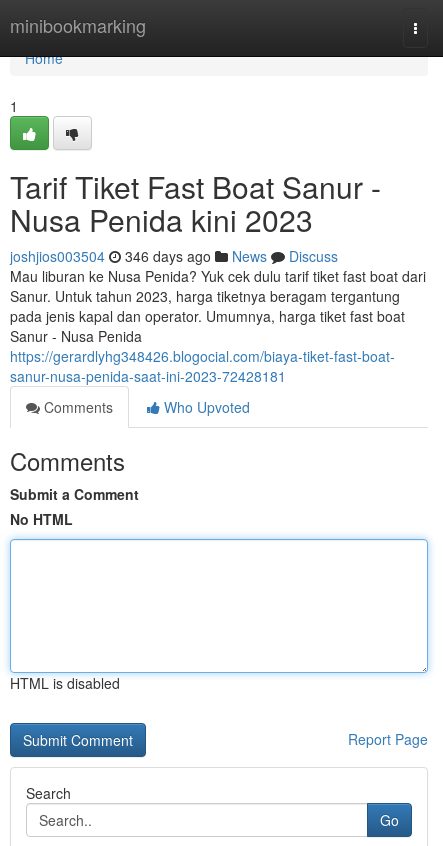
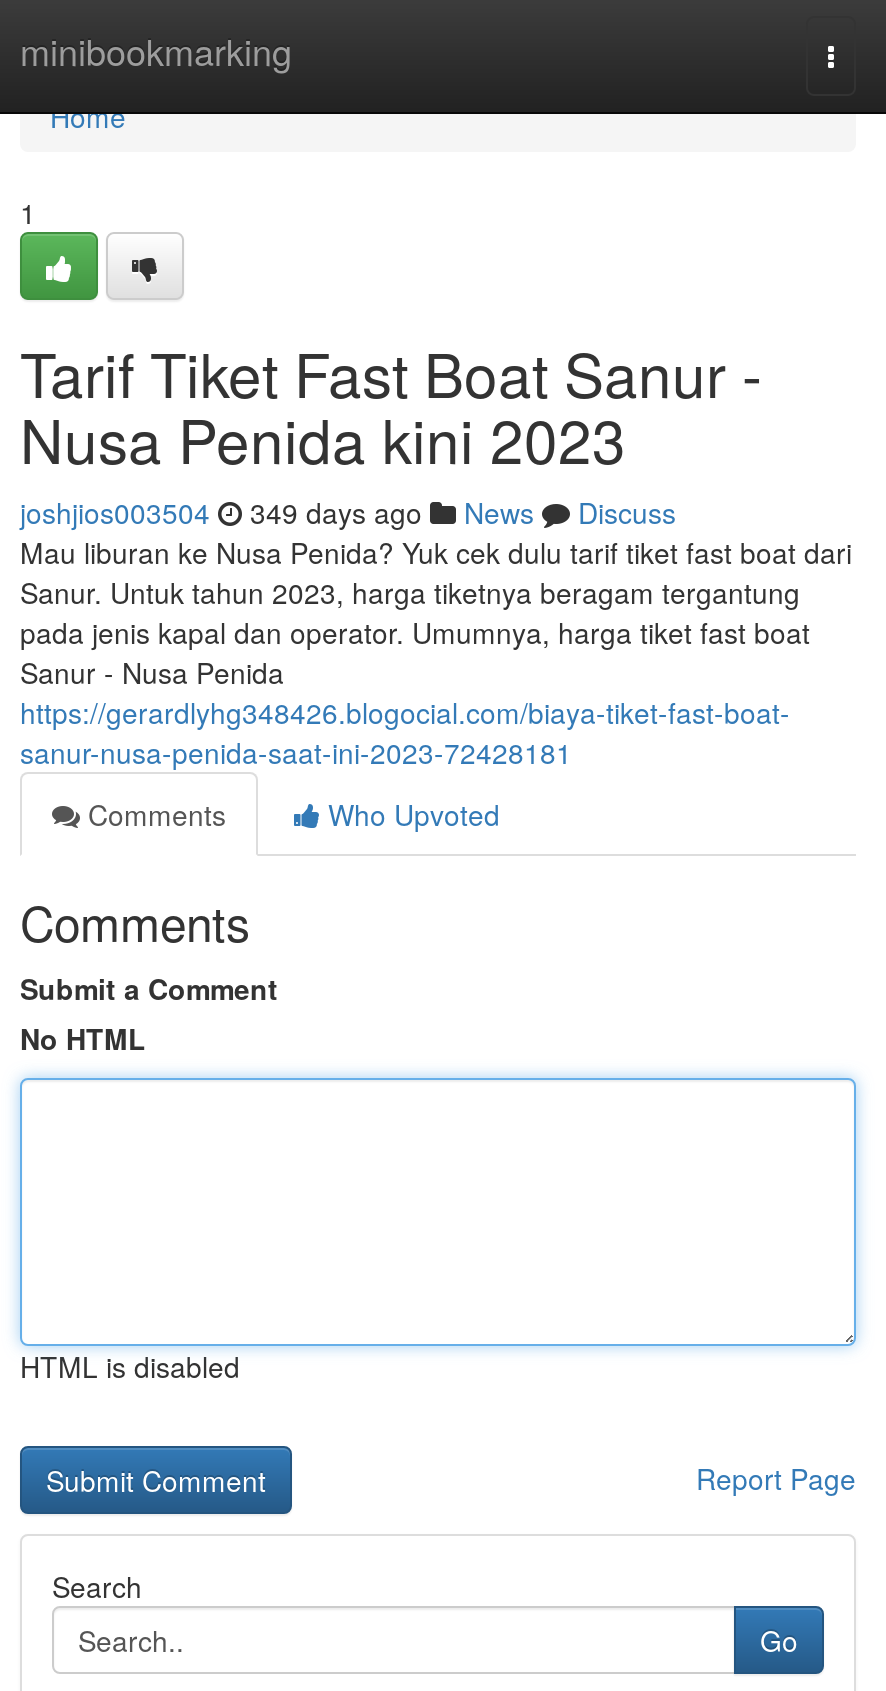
[10,246,338,266] joshjios003504 346 days ago News Discuss -> [20,492,676,532] joshjios003504 349 days ago News Discuss

